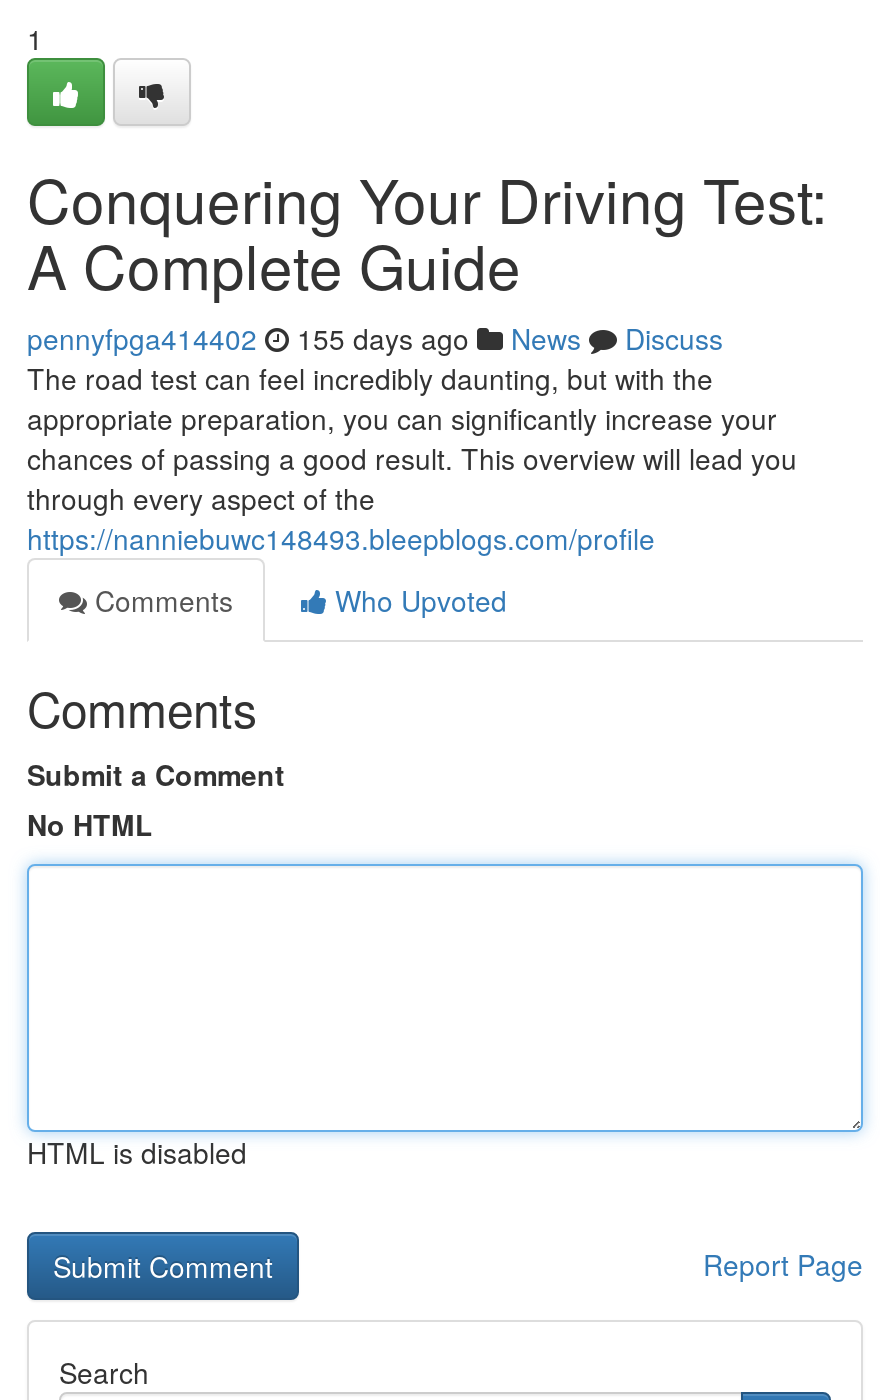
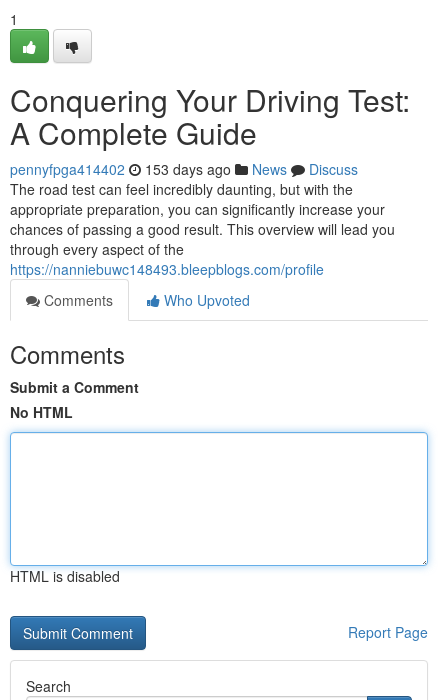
[27,318,723,358] pennyfpga414402 155 days ago News Discuss -> [10,159,358,179] pennyfpga414402 153 days ago News Discuss

